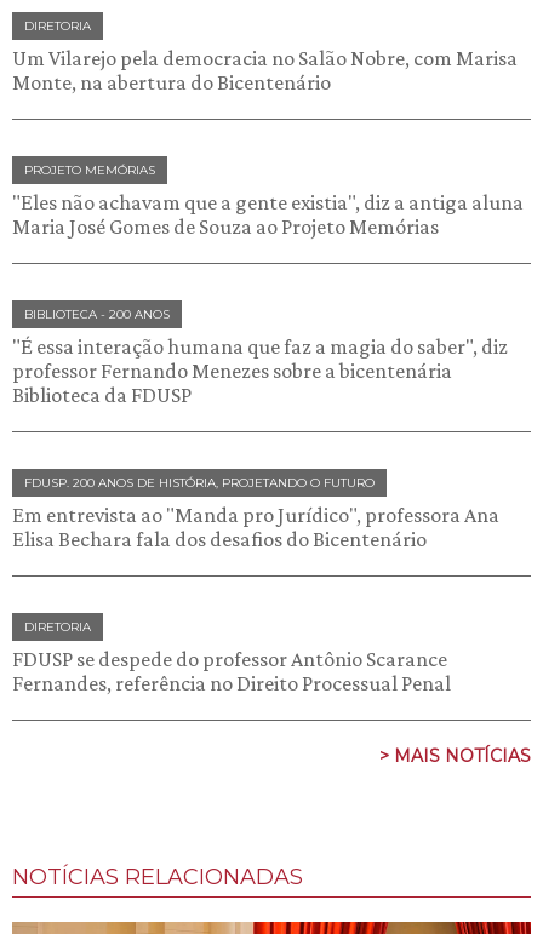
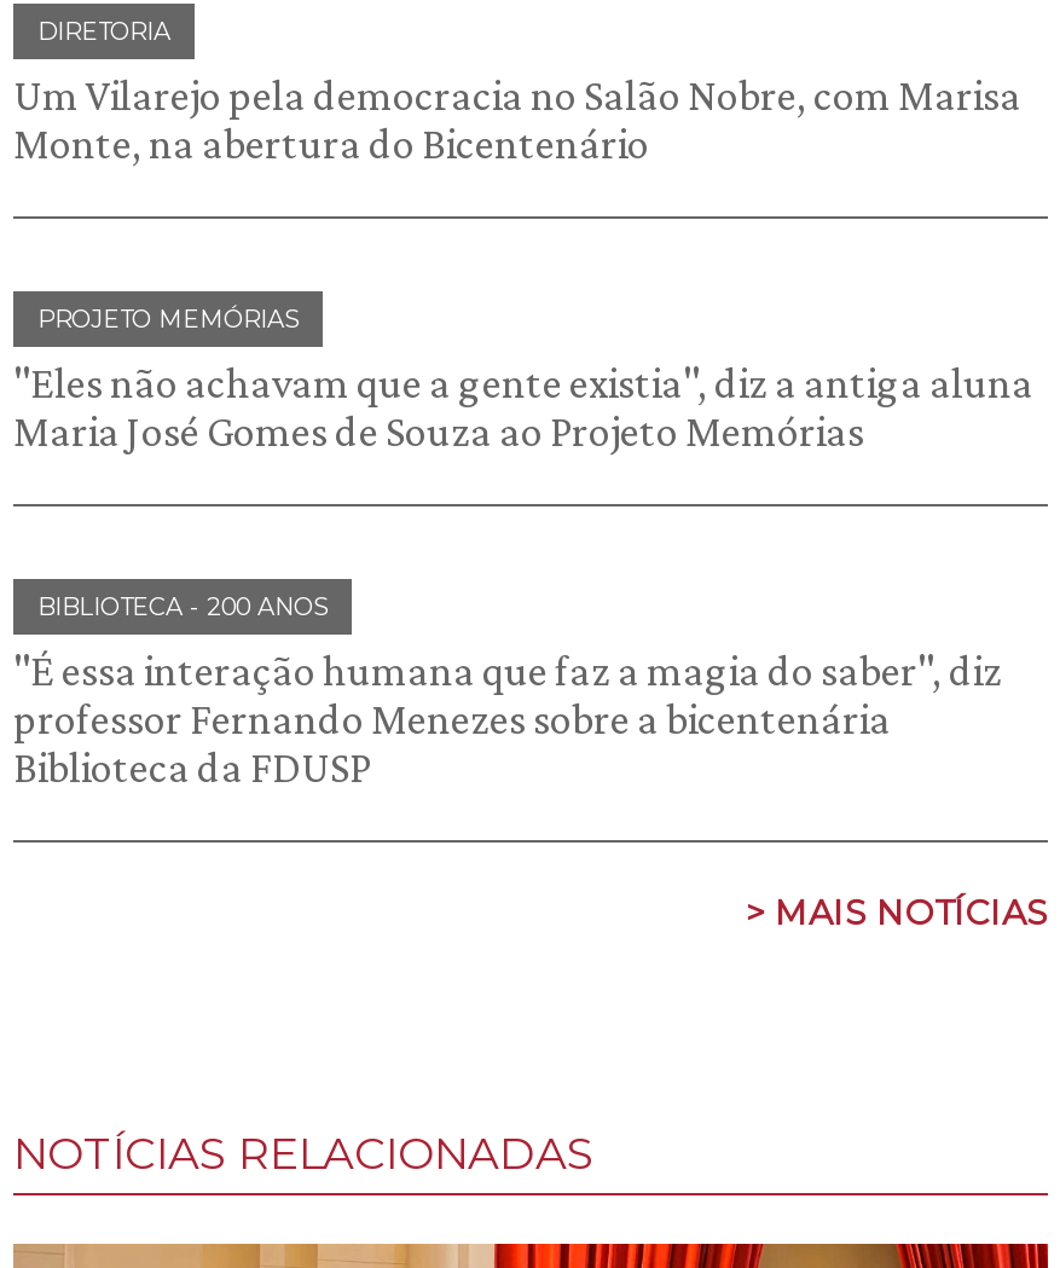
[12,474,499,551] FDUSP. 200 ANOS DE HISTÓRIA, PROJETANDO O FUTURO | Em entrevista ao "Manda pro Jurídico", professora Ana | Elisa Bechara fala dos desafios do Bicentenário -> none
[12,619,451,695] DIRETORIA | FDUSP se despede do professor Antônio Scarance | Fernandes, referência no Direito Processual Penal -> none

